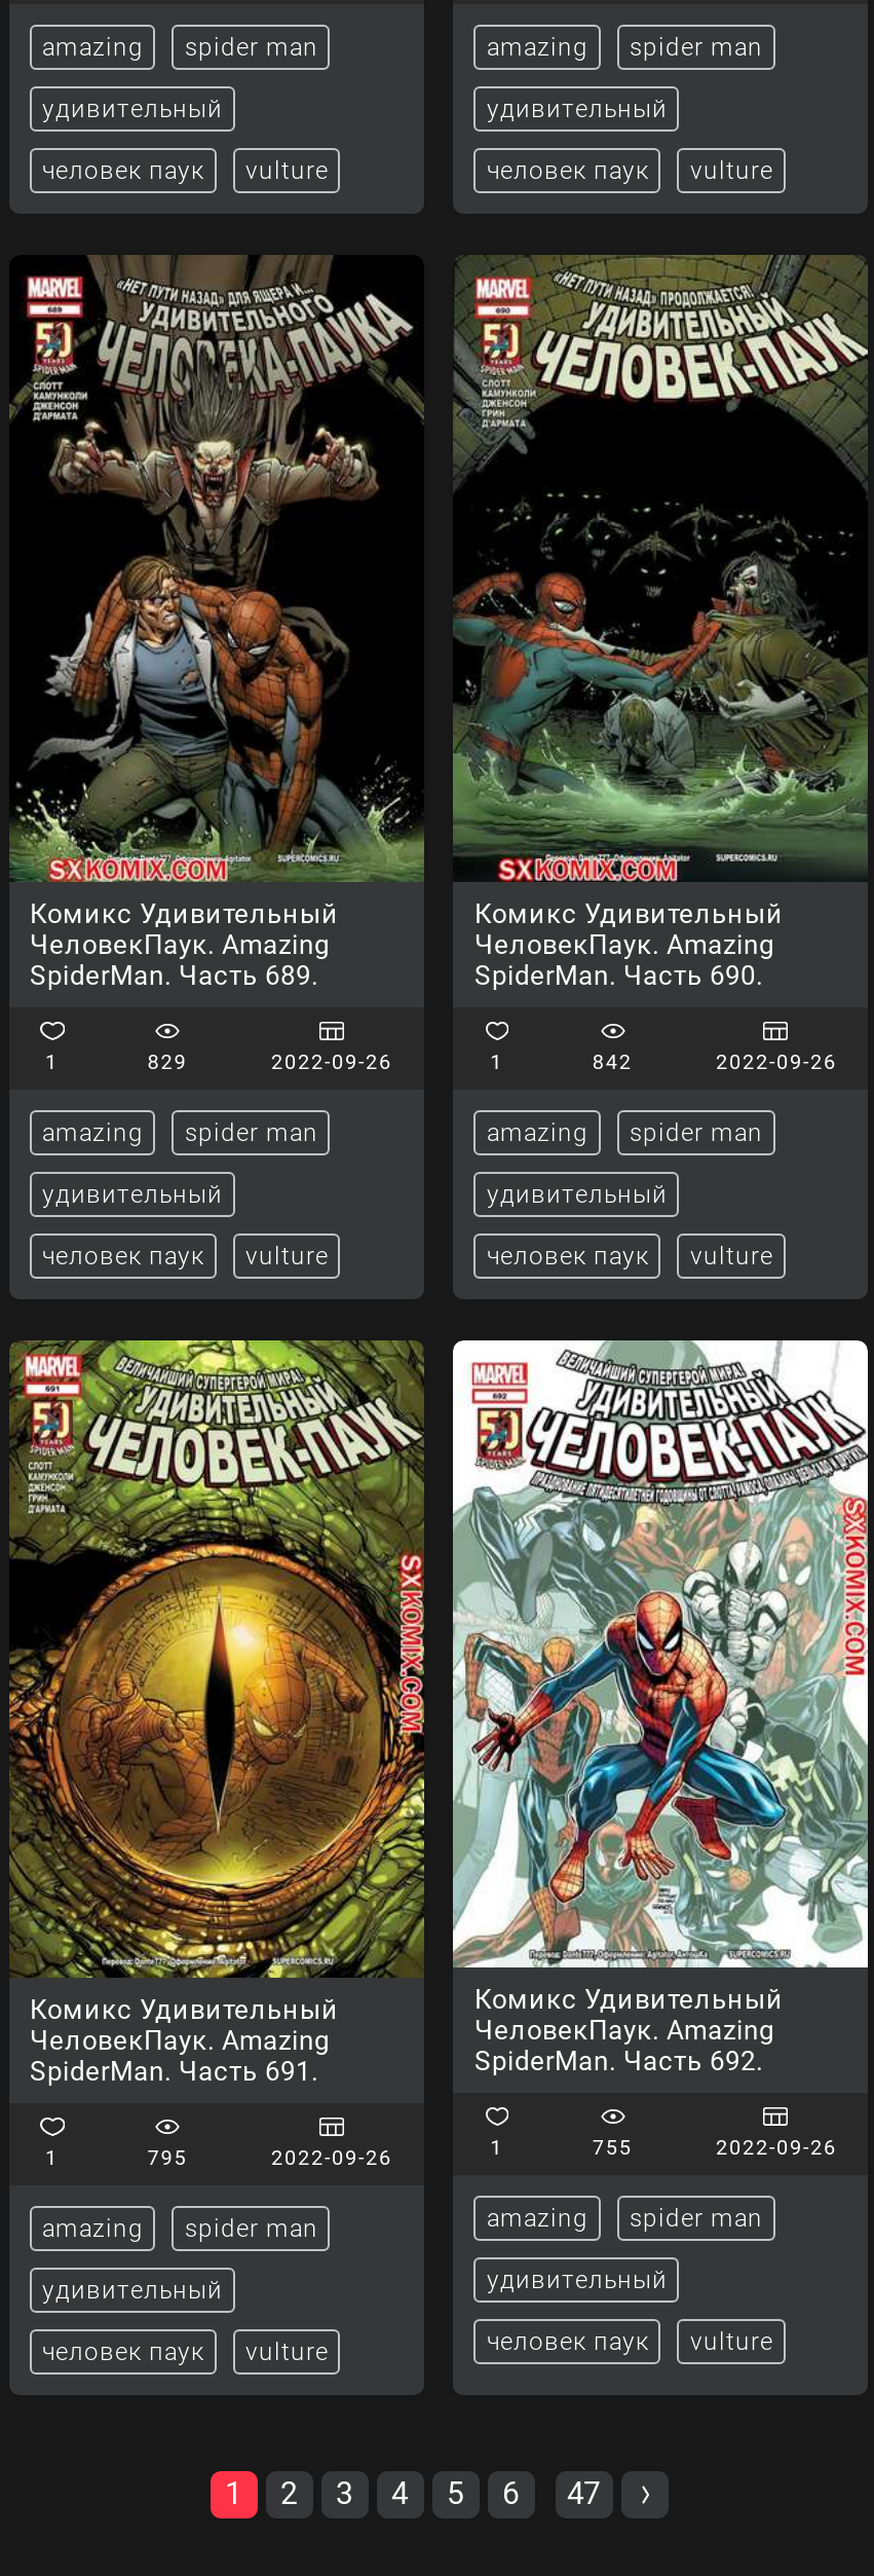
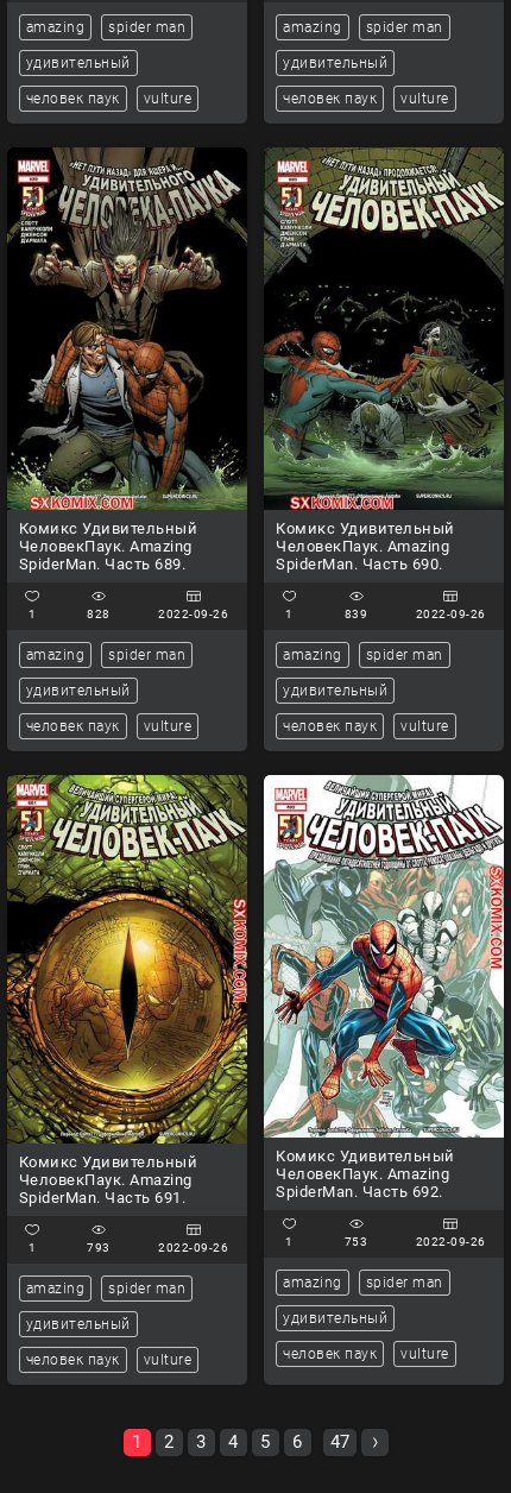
[147,1051,188,1074] 829 -> [87,608,110,621] 828
[592,1051,632,1074] 842 -> [344,608,368,621] 839
[147,2147,188,2169] 795 -> [87,1241,110,1254] 793
[592,2137,632,2160] 755 -> [344,1236,368,1249] 753

